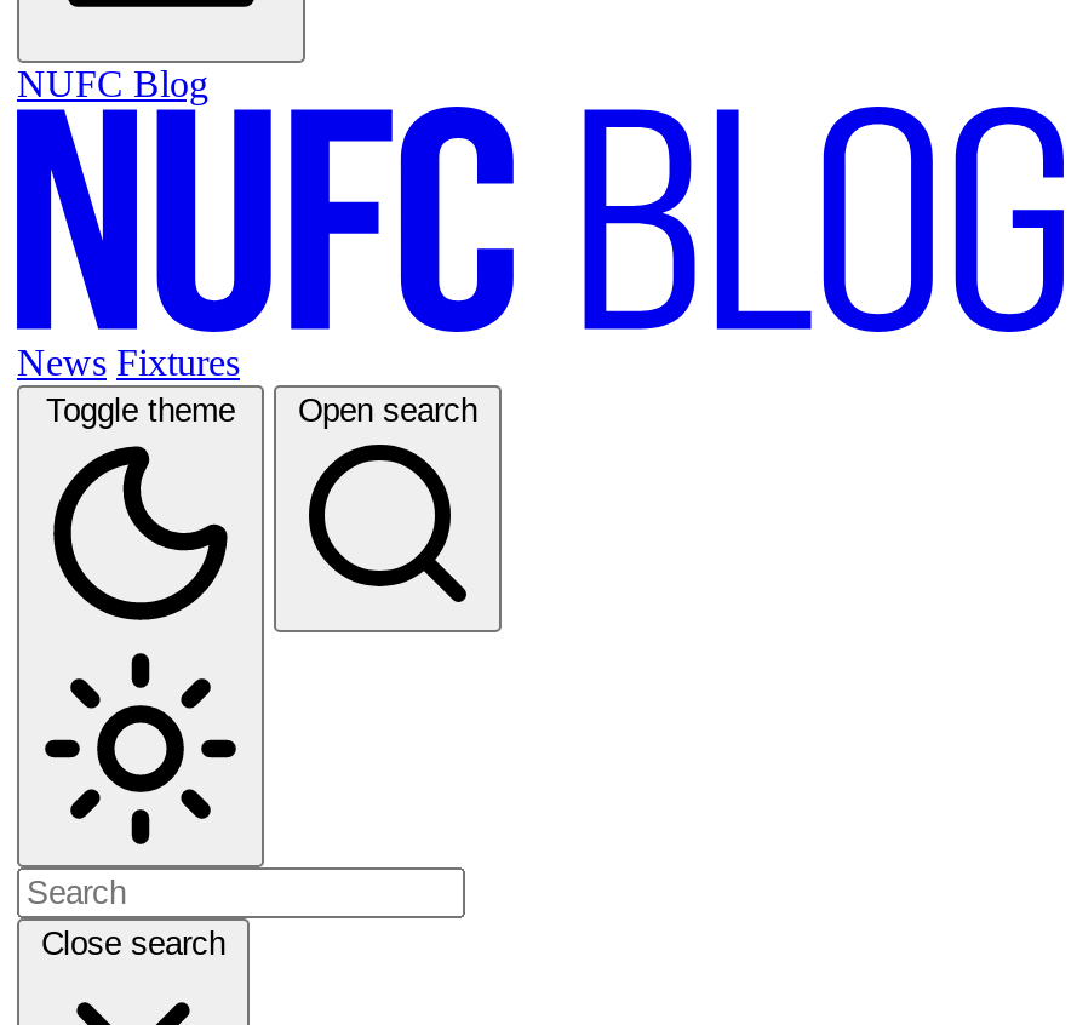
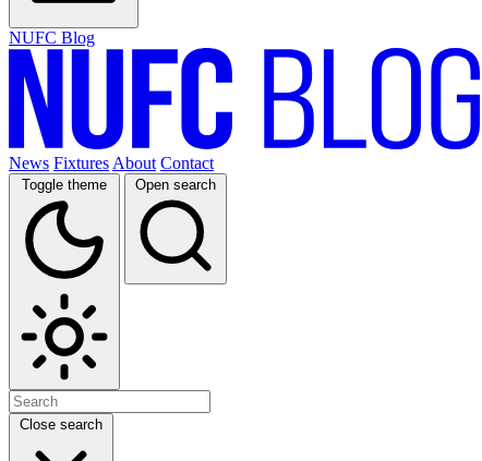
[17,341,240,383] News Fixtures -> [9,154,214,172] News Fixtures About Contact

